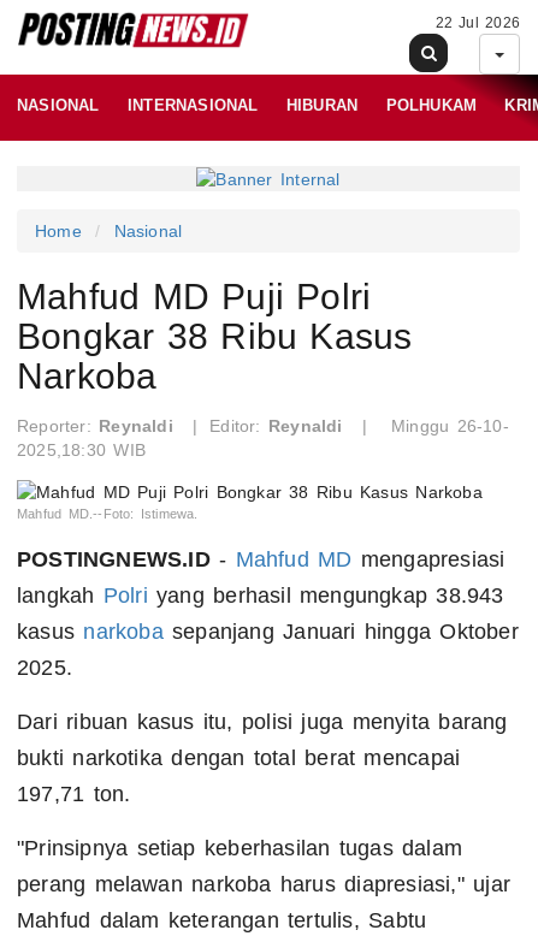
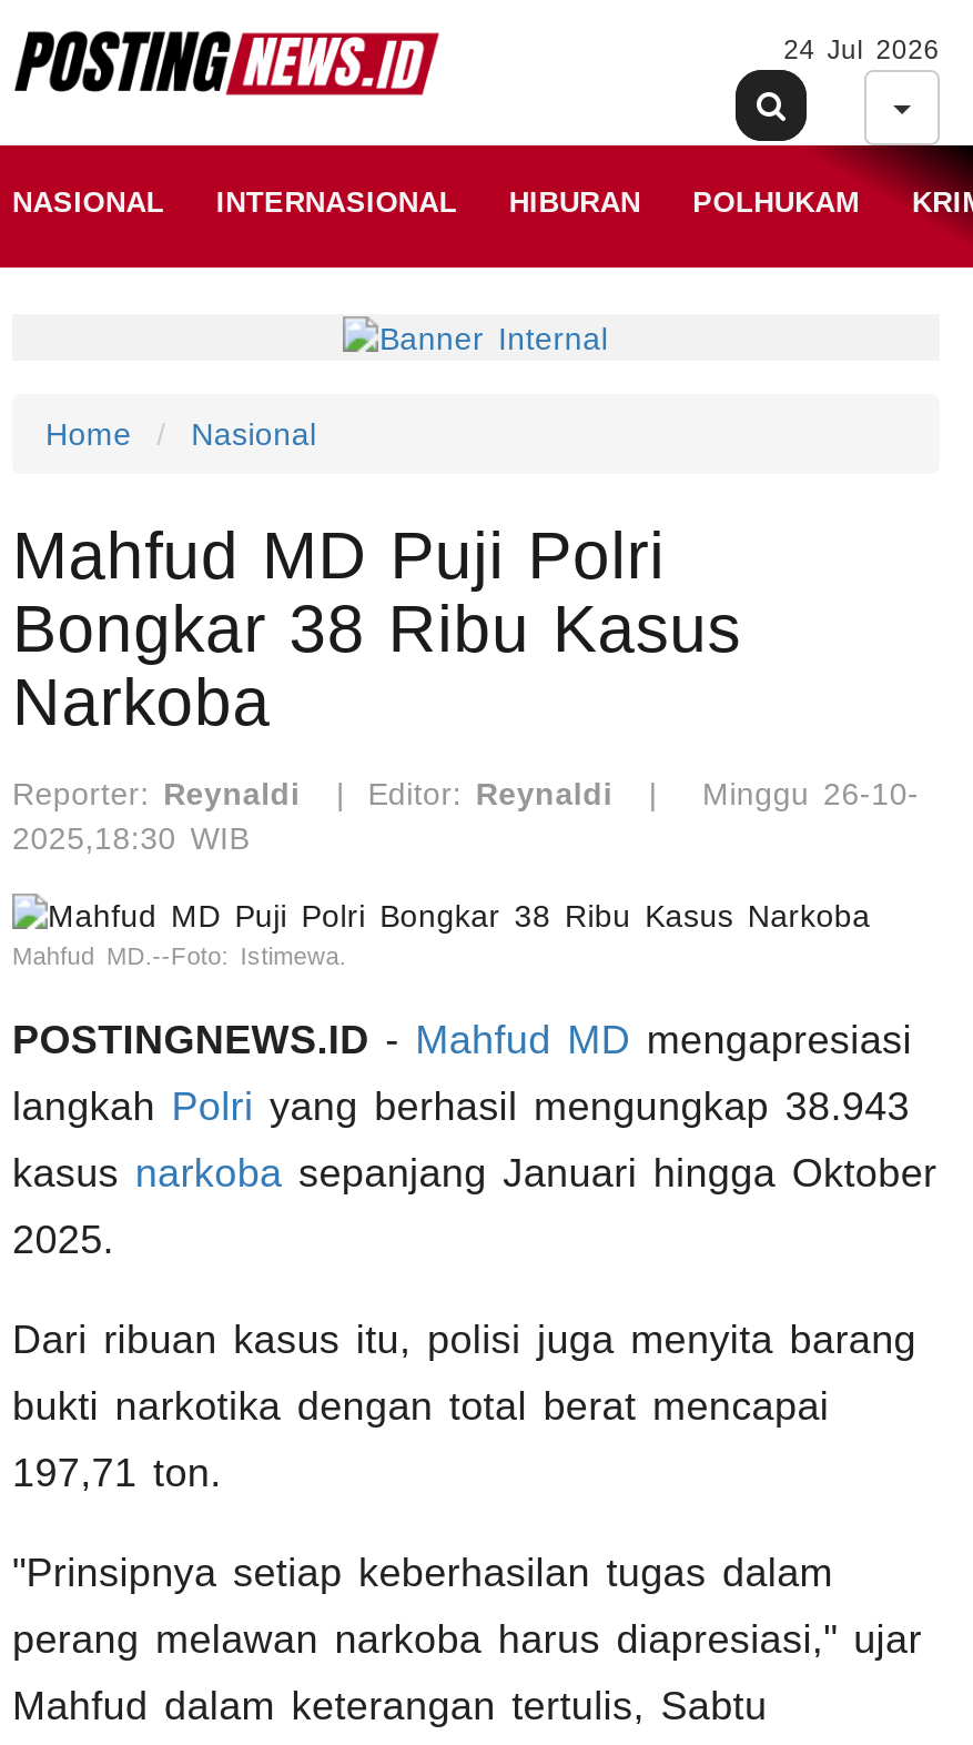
[435,14,520,31] 22 Jul 2026 -> [784,34,940,65] 24 Jul 2026

